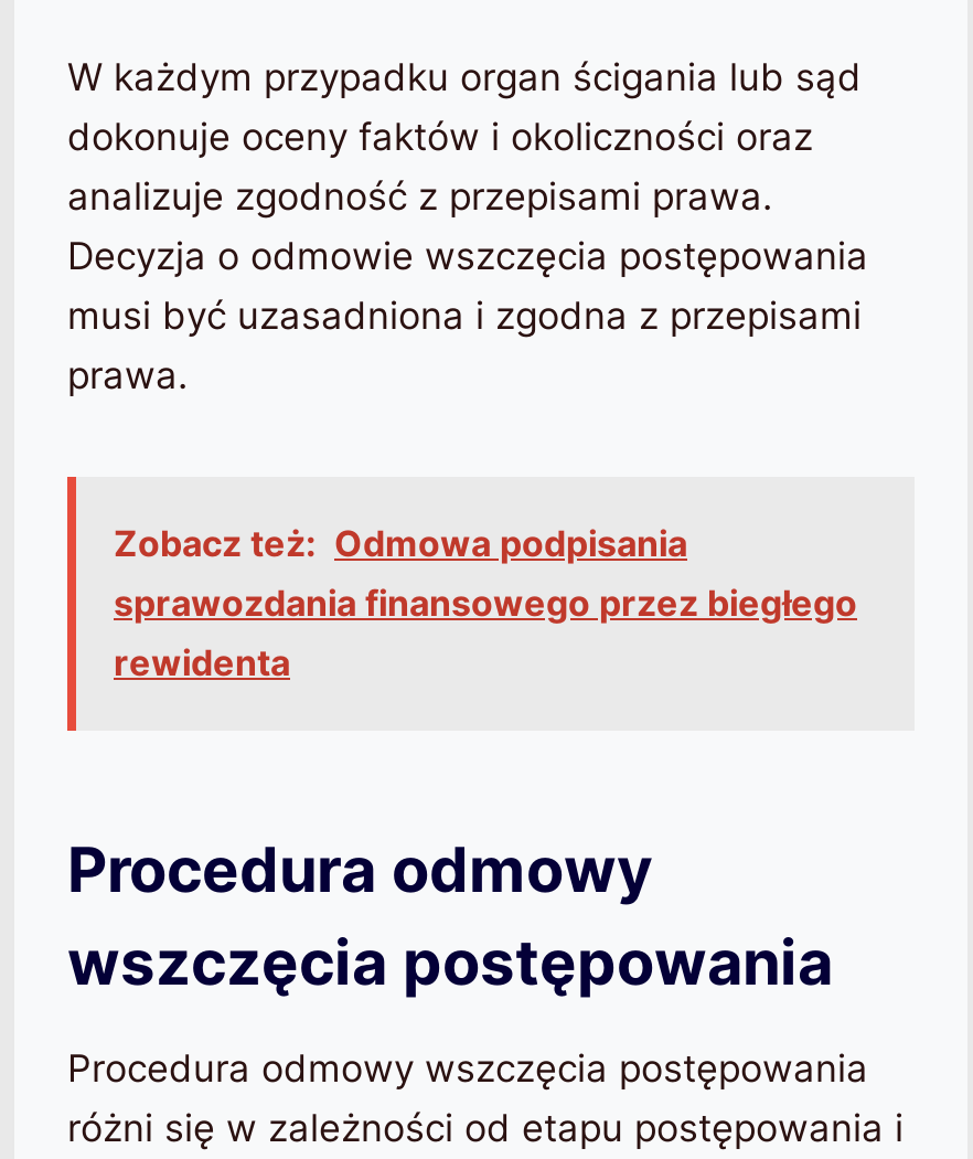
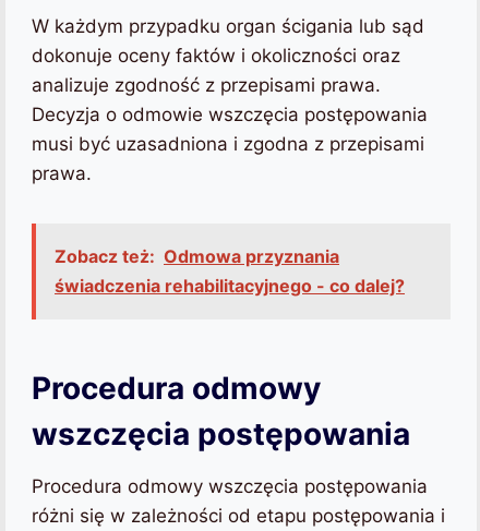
[114,521,857,685] Zobacz też: Odmowa podpisania | sprawozdania finansowego przez biegłego | rewidenta -> [55,245,405,297] Zobacz też: Odmowa przyznania | świadczenia rehabilitacyjnego - co dalej?

